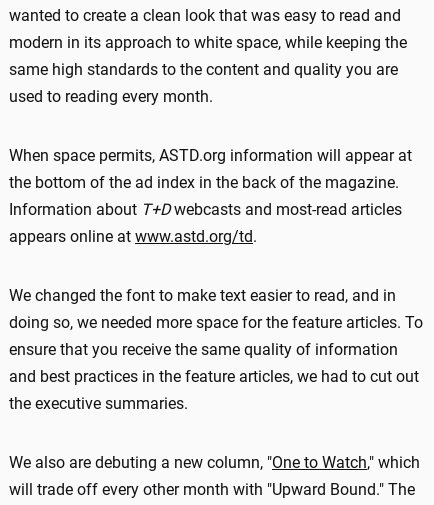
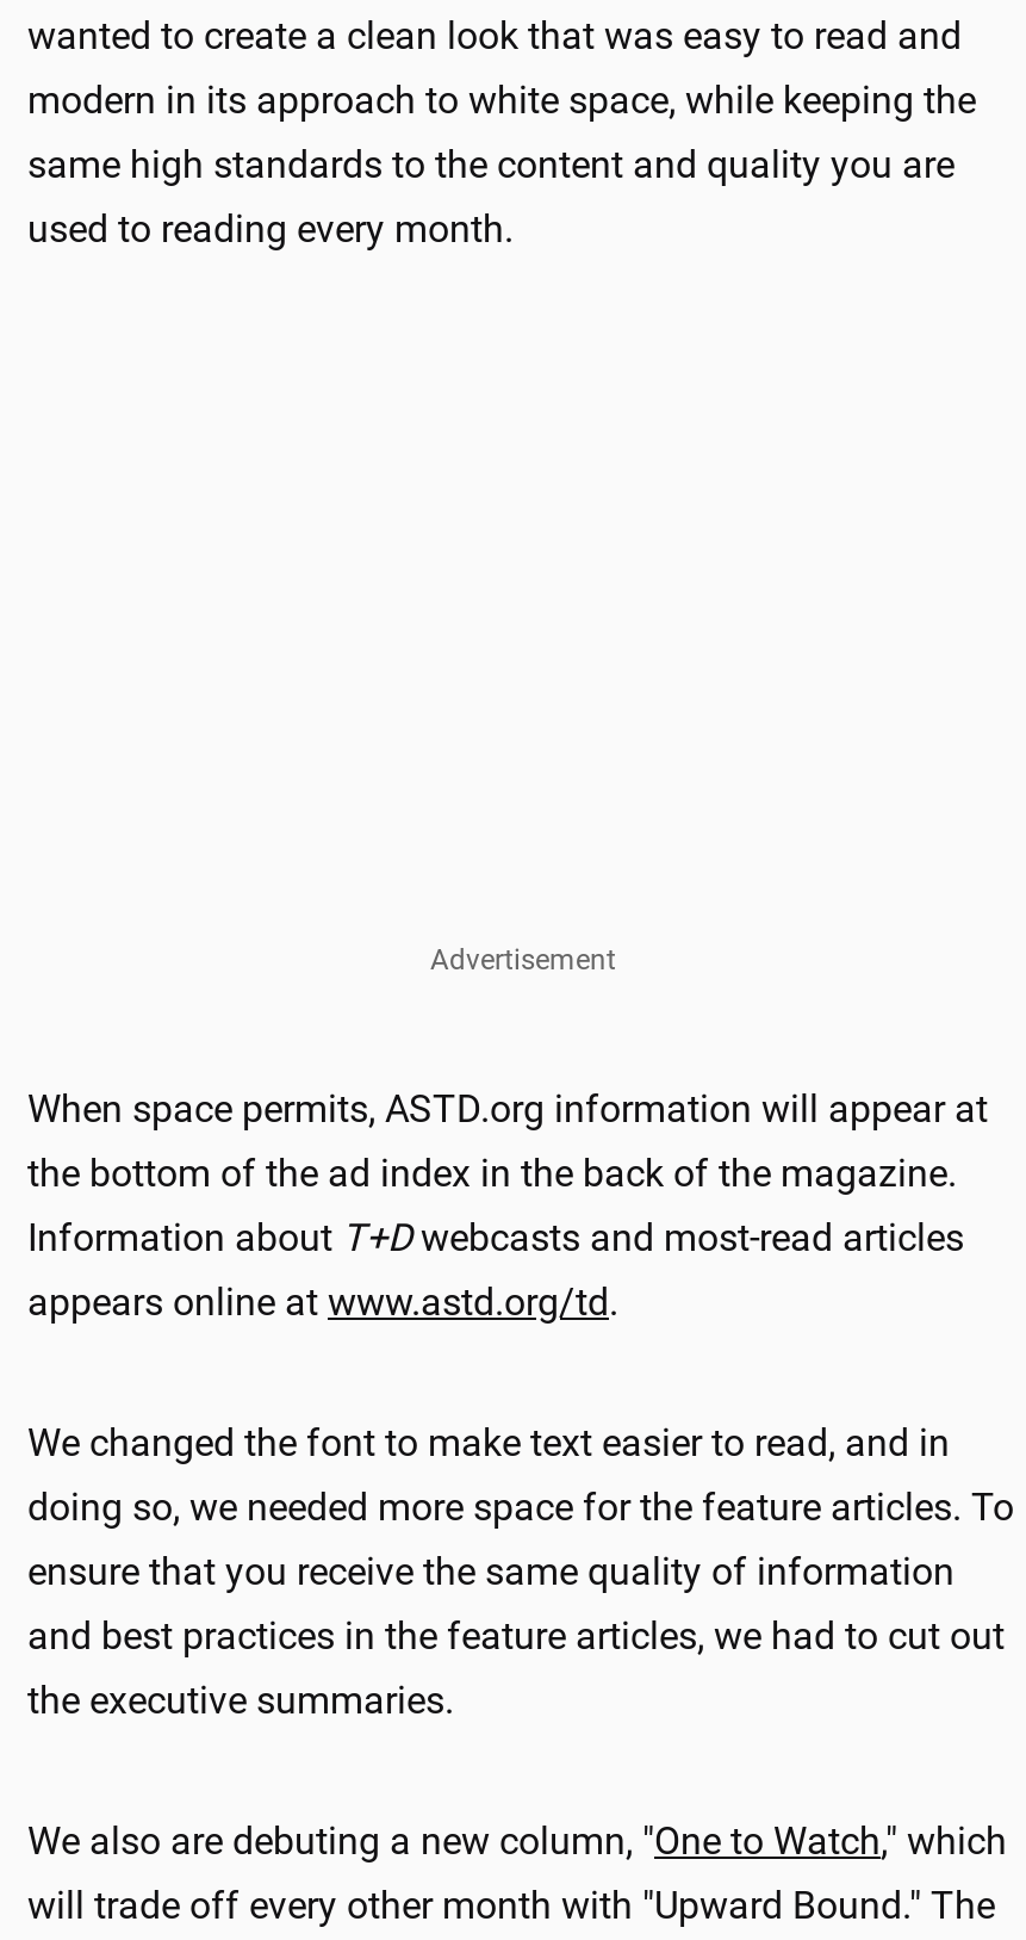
none -> [430,943,616,977] Advertisement

